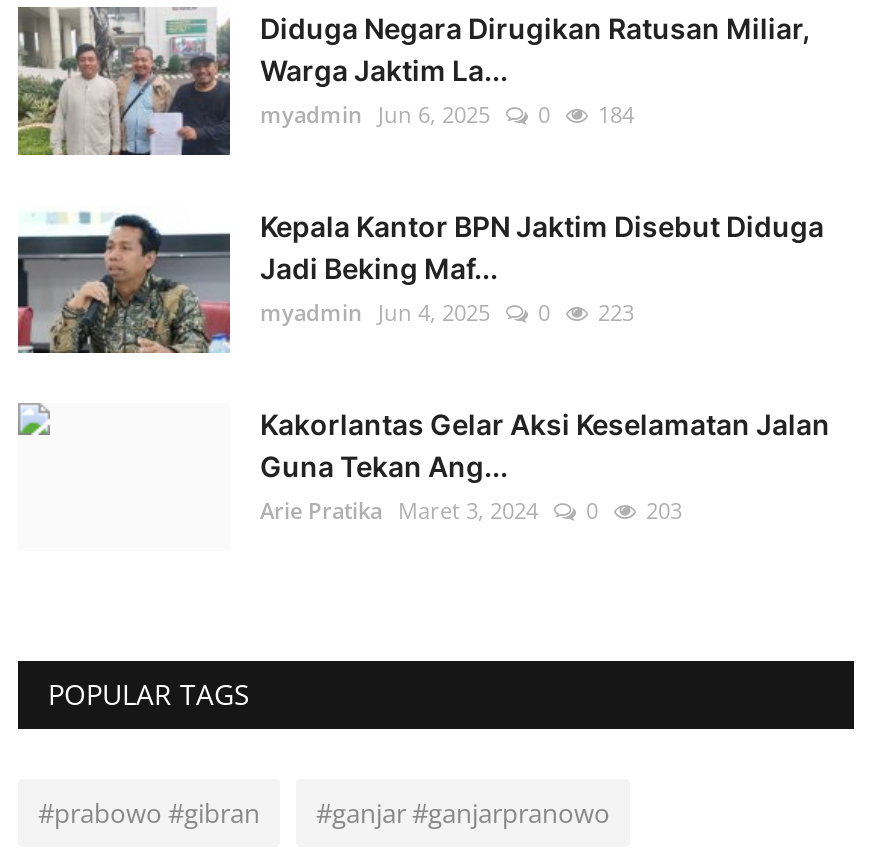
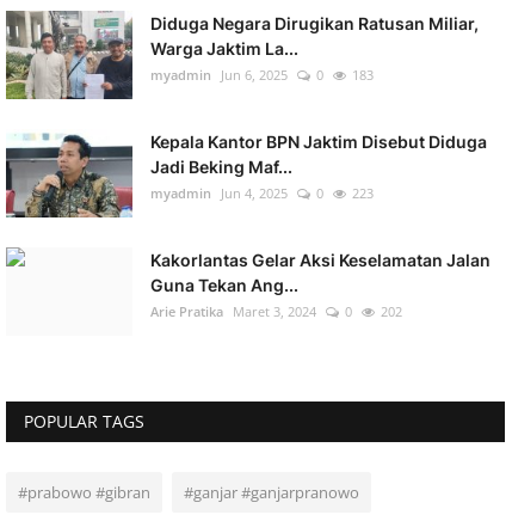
[260,99,634,129] myadmin Jun 6, 2025 0 184 -> [150,66,374,84] myadmin Jun 6, 2025 0 183
[260,495,682,525] Arie Pratika Maret 3, 2024 0 203 -> [150,303,402,320] Arie Pratika Maret 3, 2024 0 202

